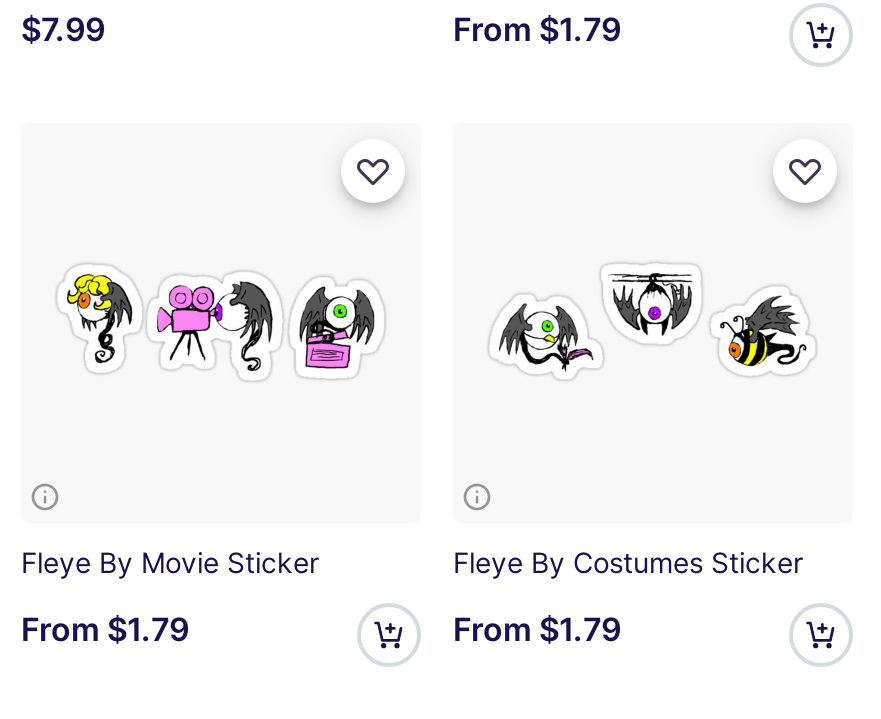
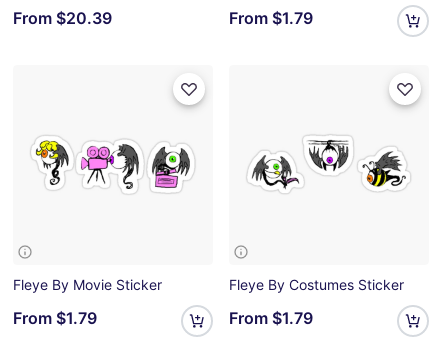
[21,9,105,49] $7.99 -> [13,8,112,28] From $20.39

